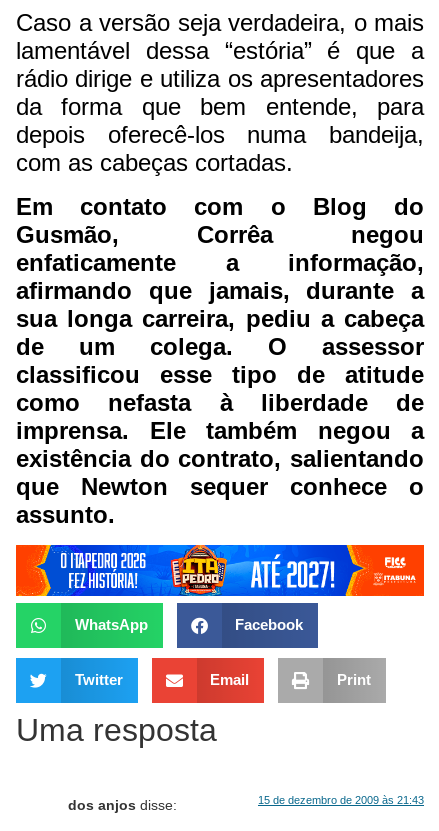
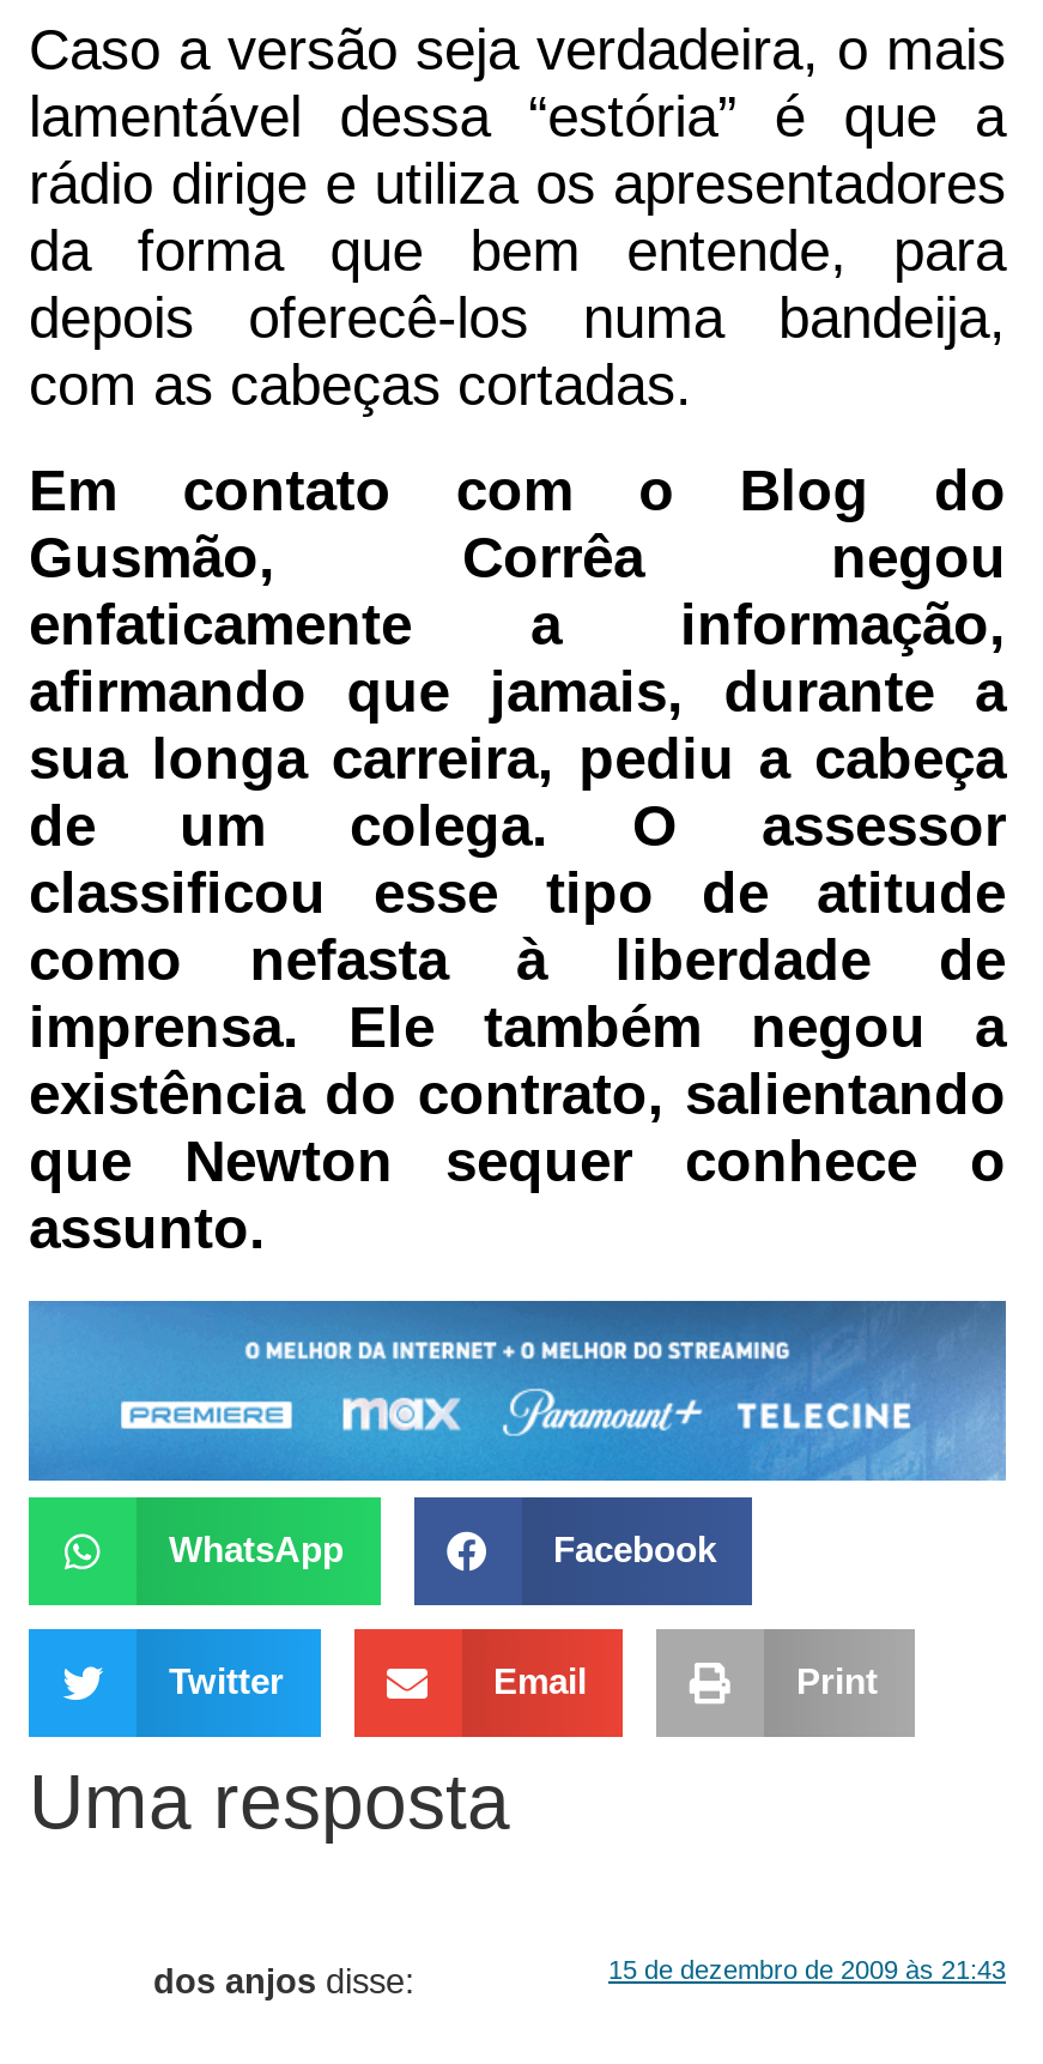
[15,544,425,603] [image] -> [26,1299,1008,1497] [image]

